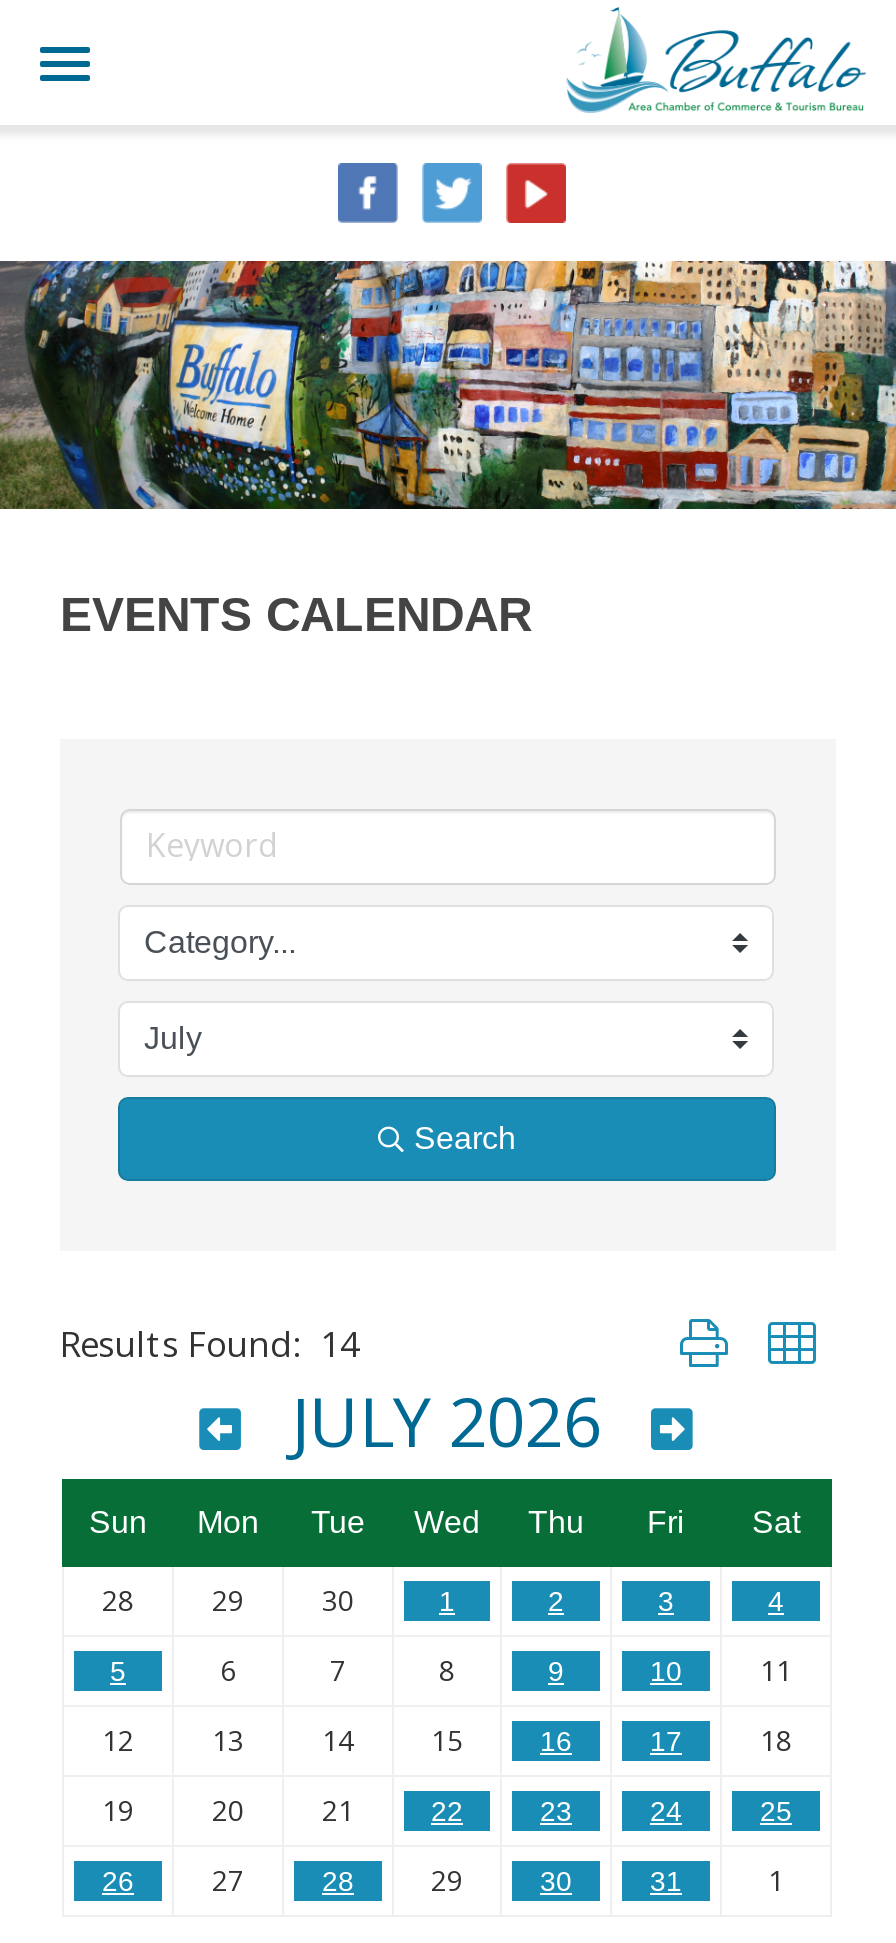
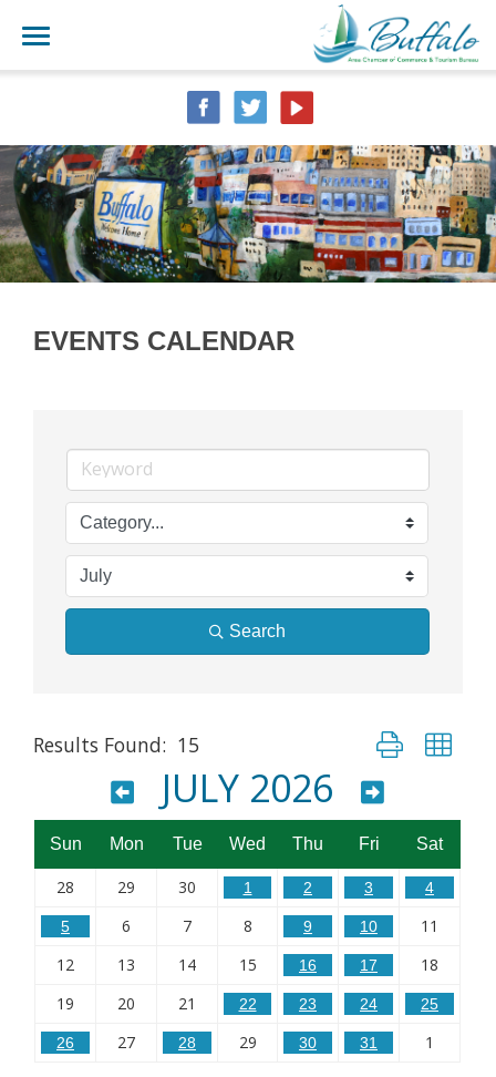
[60,1319,360,1367] Results Found: 14 -> [33,732,199,758] Results Found: 15

